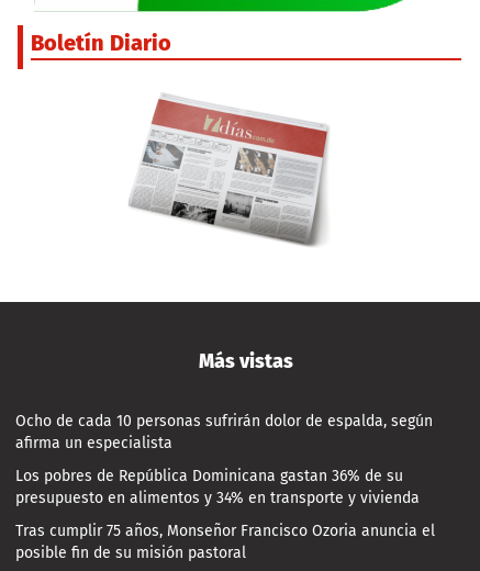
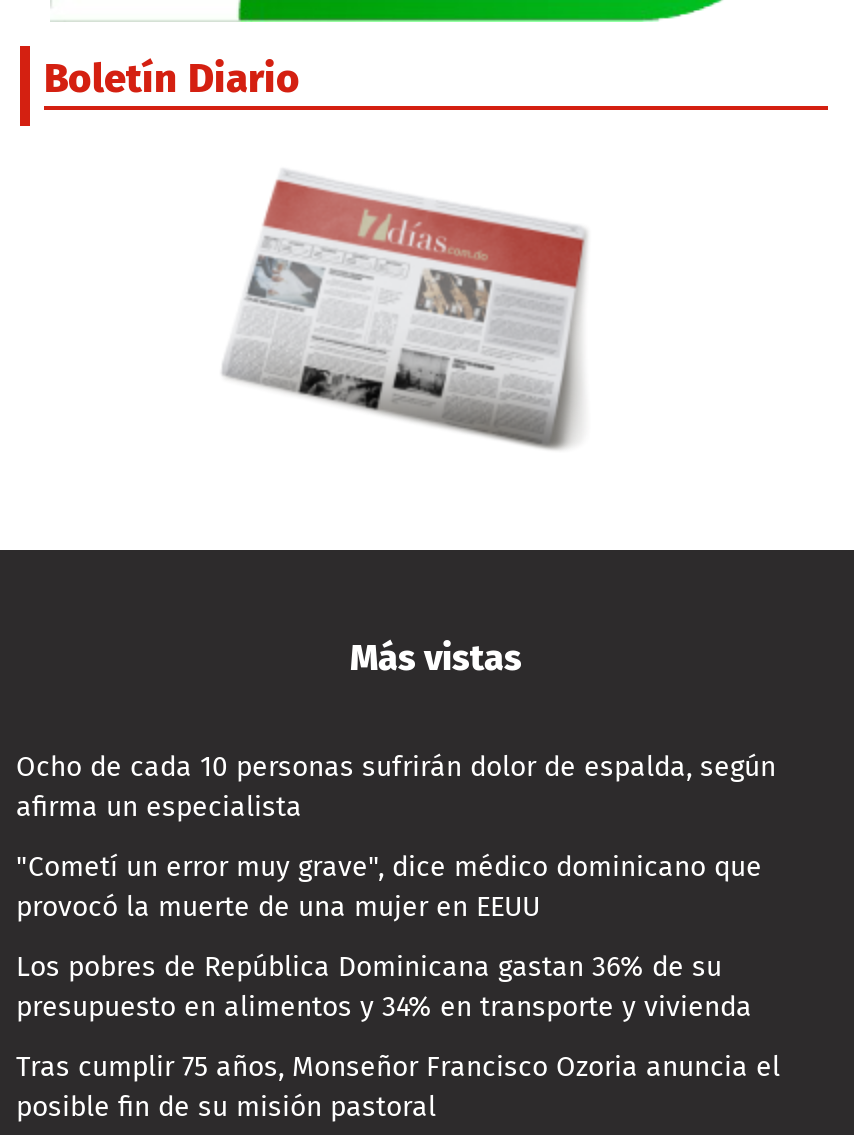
none -> [16,850,762,924] "Cometí un error muy grave", dice médico dominicano que | provocó la muerte de una mujer en EEUU

